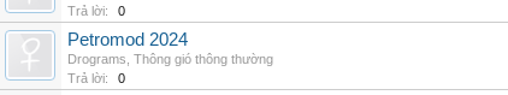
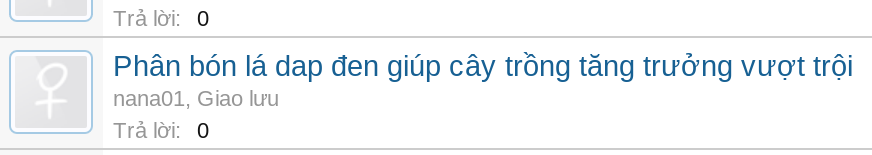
[67,30,273,66] Petromod 2024 | Drograms, Thông gió thông thường -> [113,50,853,110] Phân bón lá dap đen giúp cây trồng tăng trưởng vượt trội | nana01, Giao lưu

